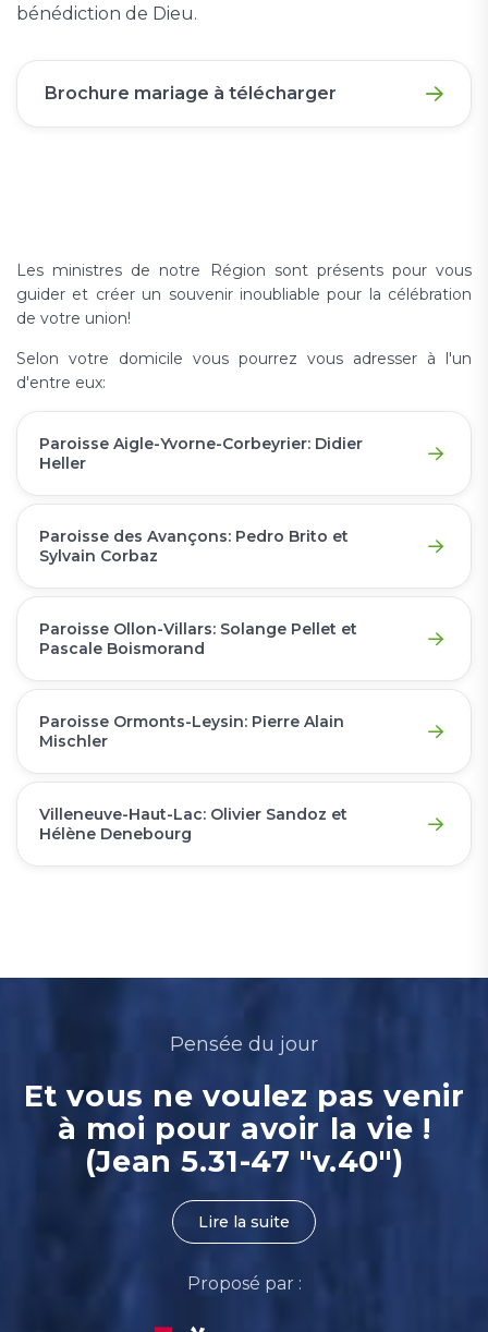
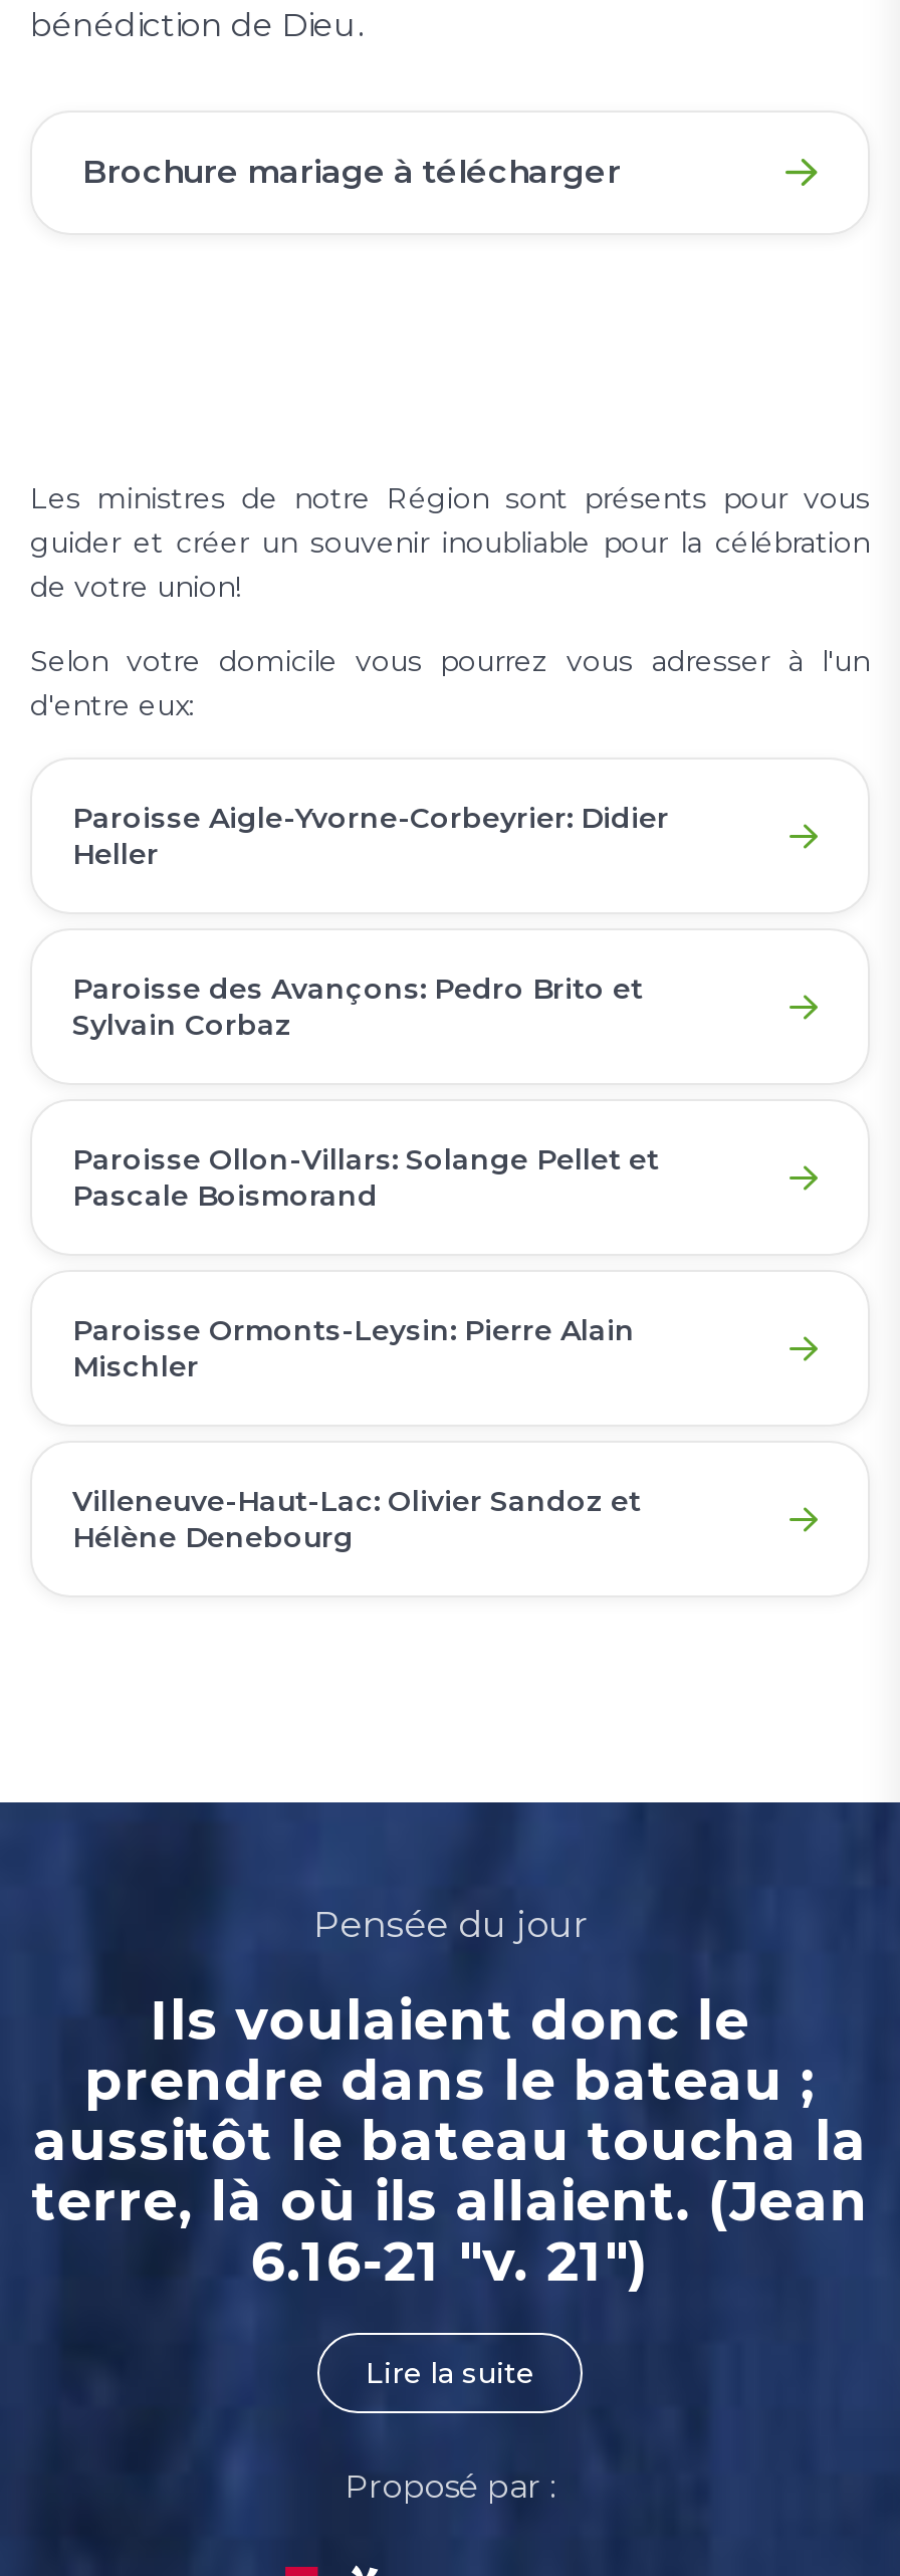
[24,1078,464,1179] Et vous ne voulez pas venir | à moi pour avoir la vie ! | (Jean 5.31-47 "v.40") -> [32,1987,868,2295] Ils voulaient donc le | prendre dans le bateau ; | aussitôt le bateau toucha la | terre, là où ils allaient. (Jean | 6.16-21 "v. 21")

